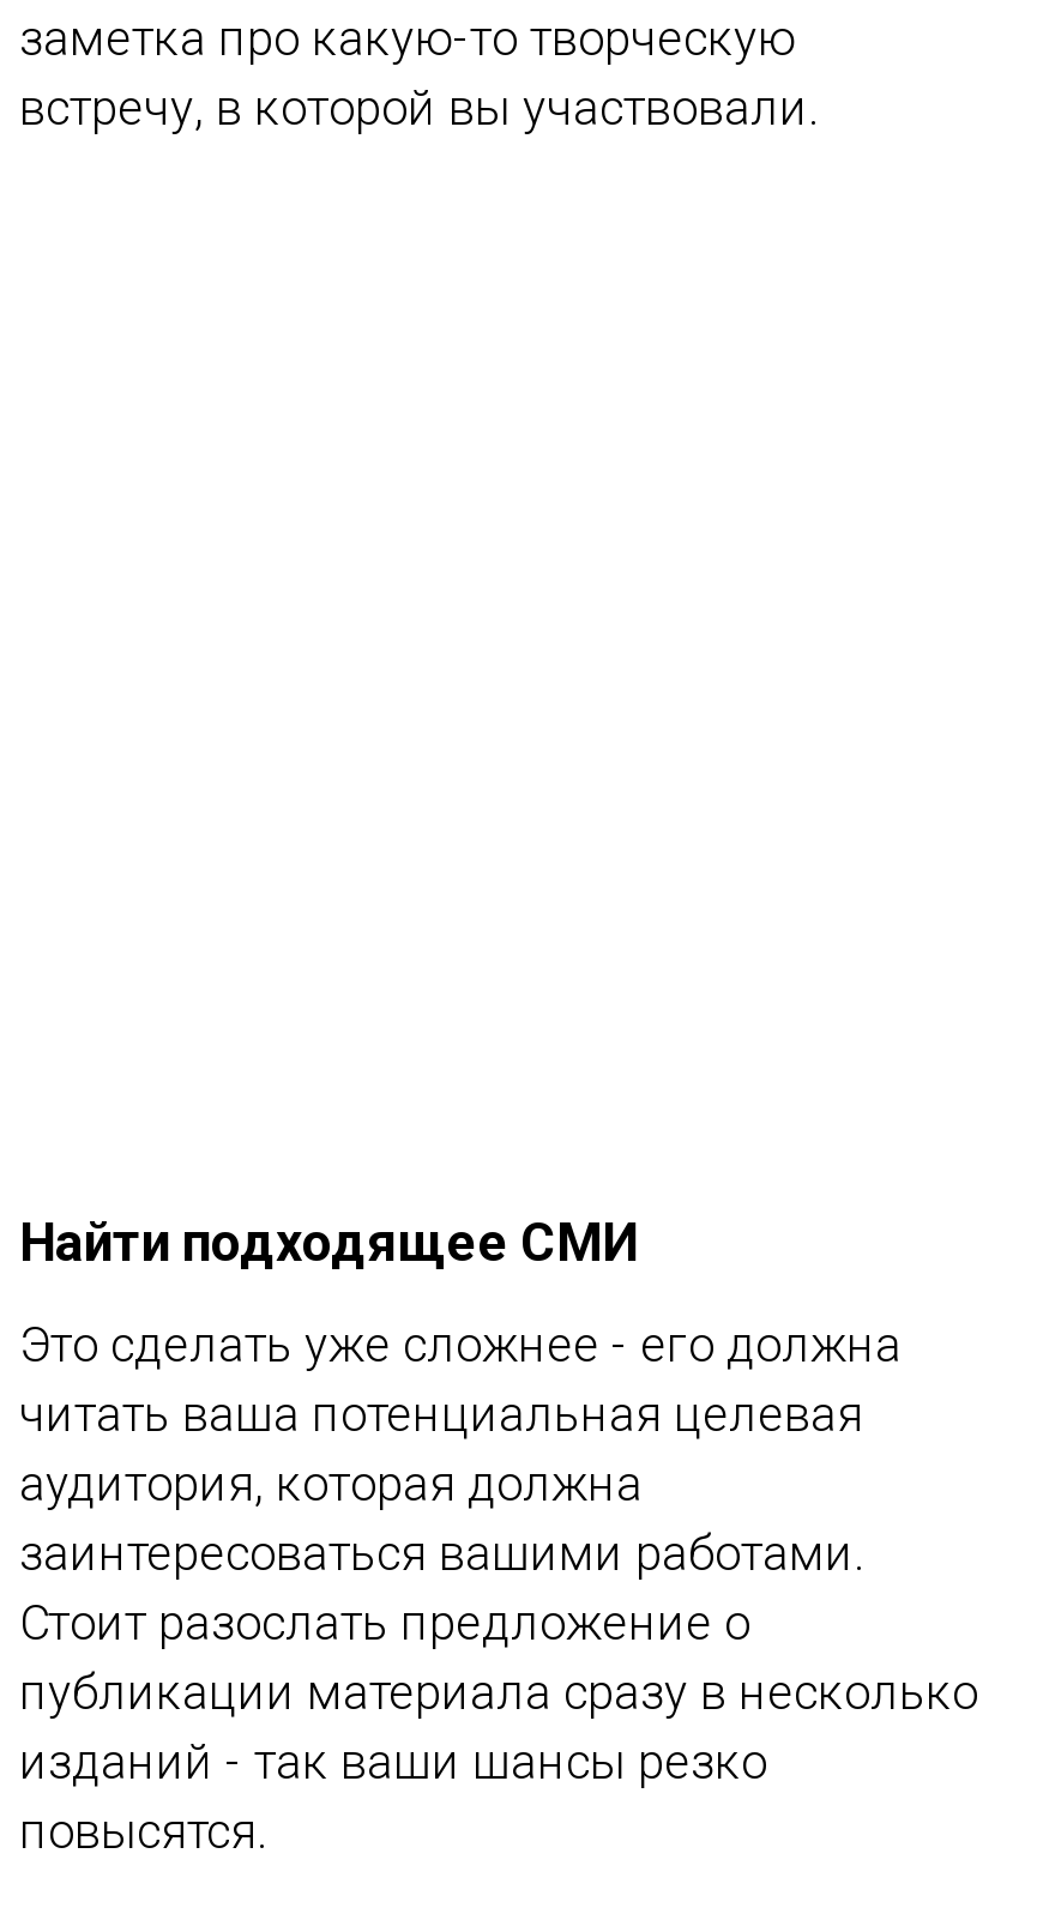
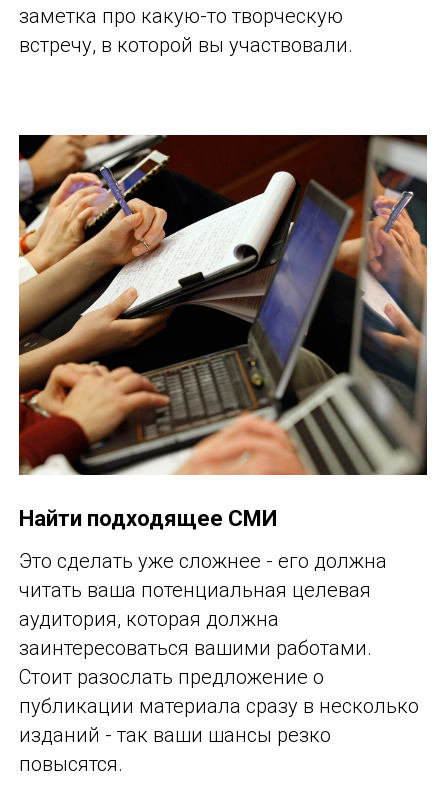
none -> [18,134,428,476] [image]

